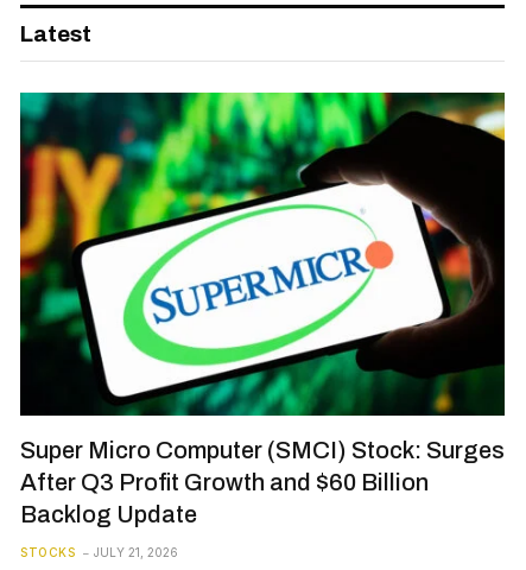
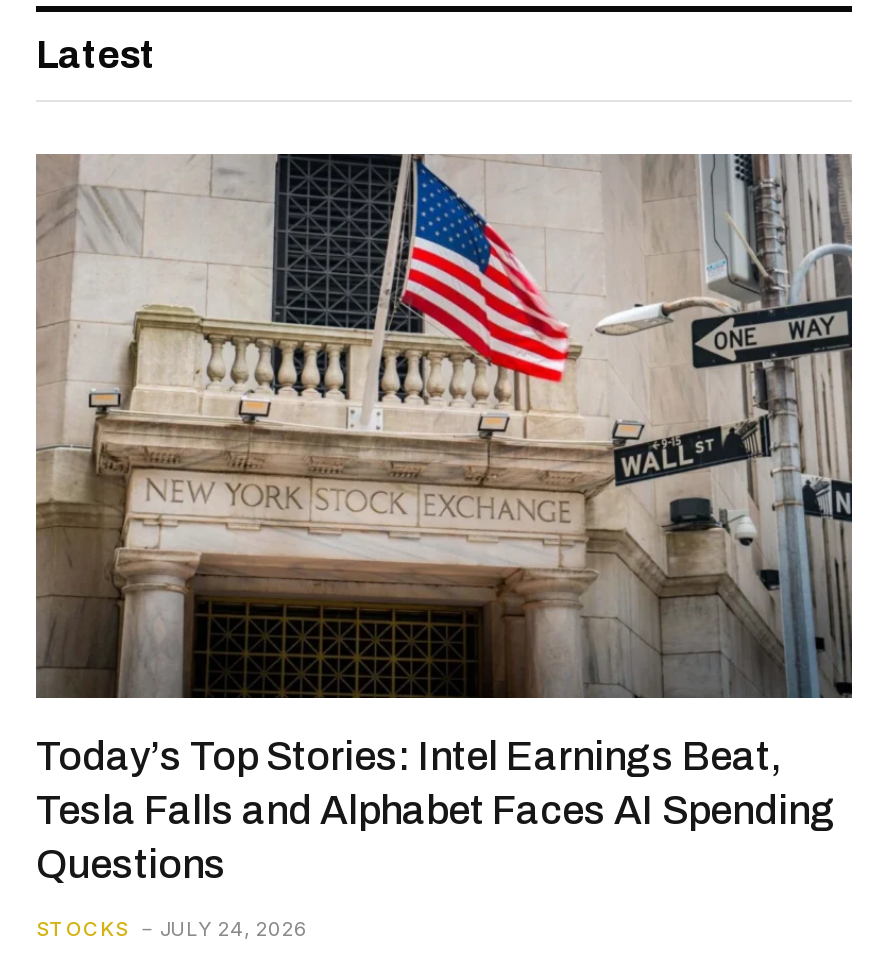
[19,91,506,527] [image] | Super Micro Computer (SMCI) Stock: Surges | After Q3 Profit Growth and $60 Billion | Backlog Update -> [34,152,854,886] [image] | Today’s Top Stories: Intel Earnings Beat, | Tesla Falls and Alphabet Faces AI Spending | Questions
[20,545,178,559] STOCKS JULY 21, 2026 -> [36,916,308,940] STOCKS JULY 24, 2026

